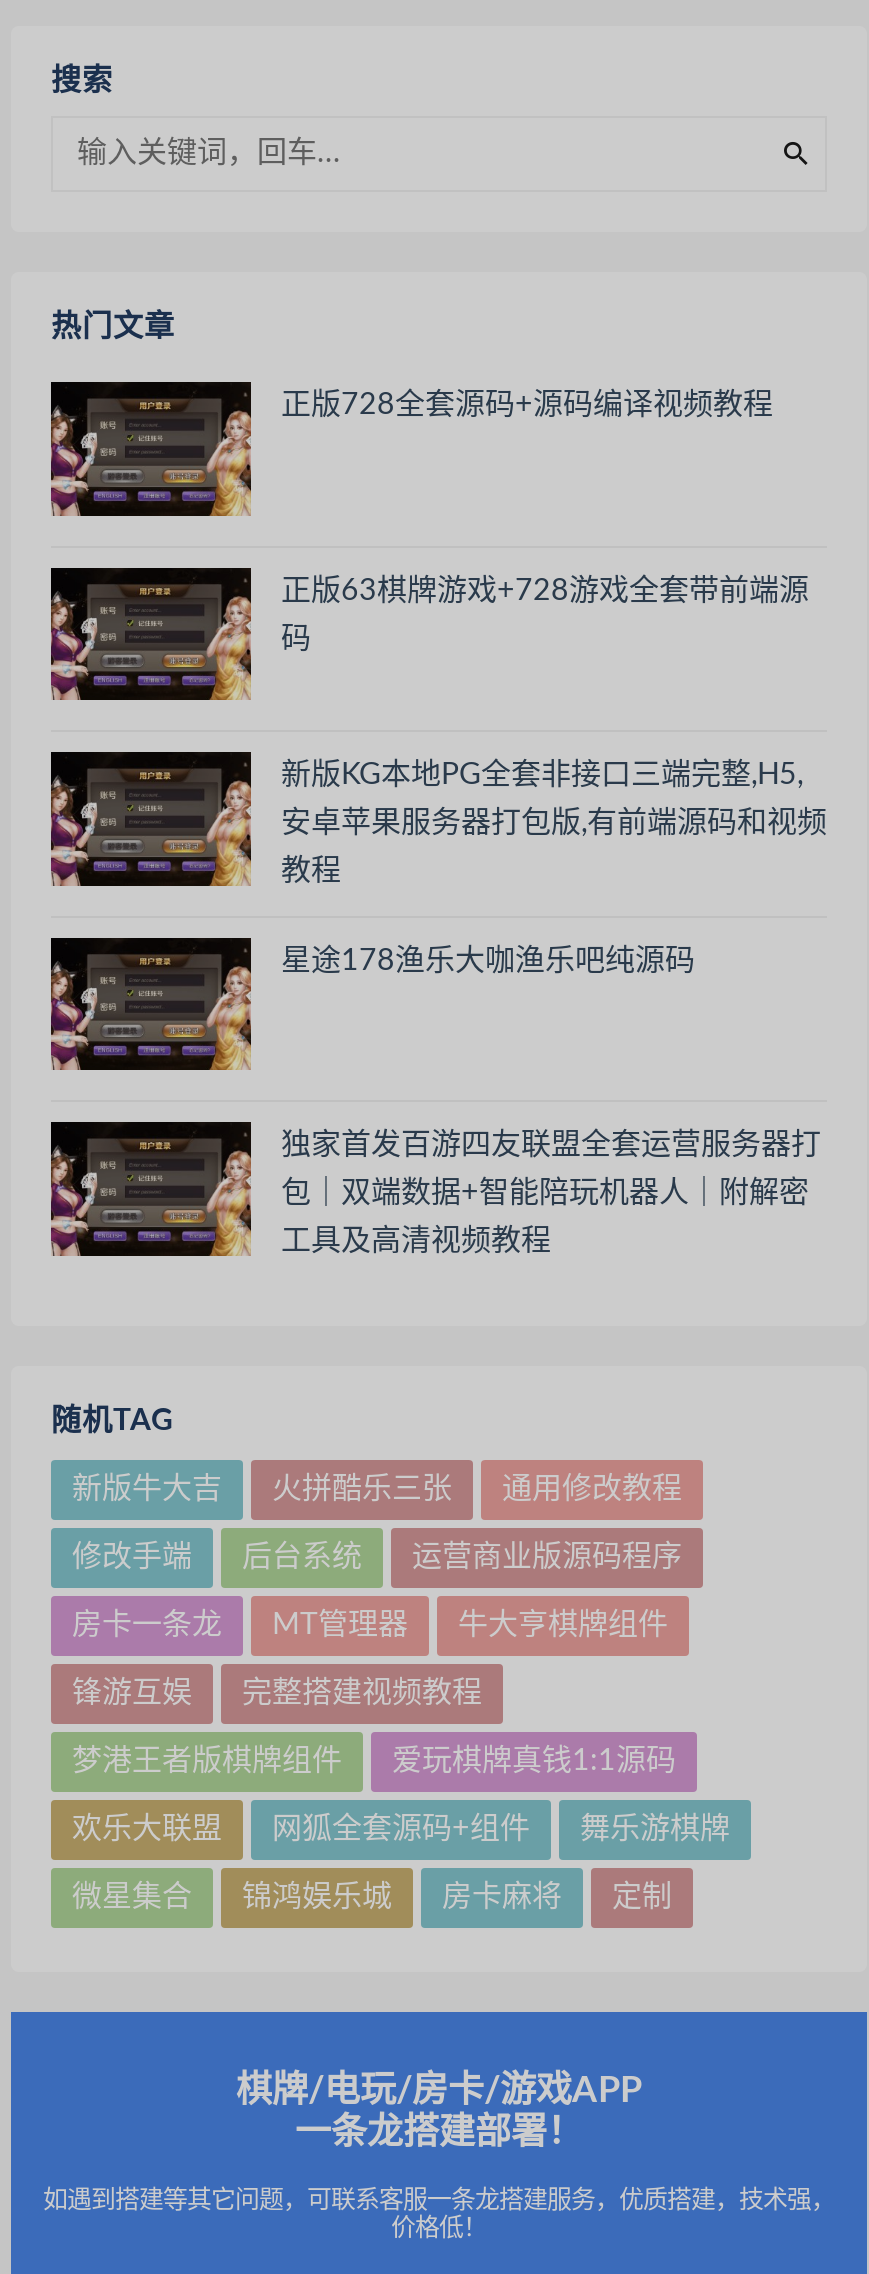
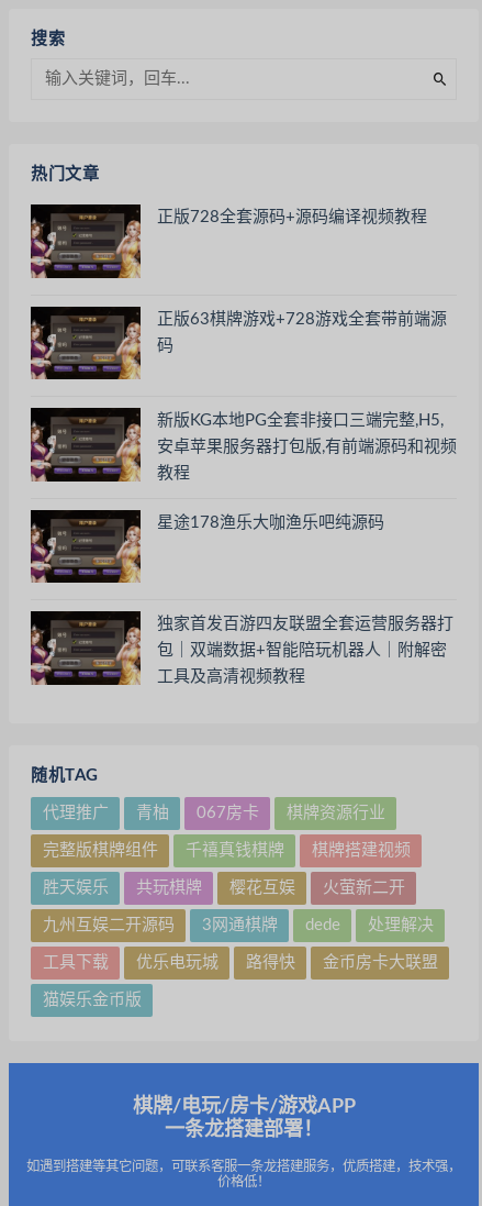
[72,1474,730,1912] 新版牛大吉 | 火拼酷乐三张 | 通用修改教程 | 修改手端 | 后台系统 | 运营商业版源码程序 | 房卡一条龙 | MT管理器 | 牛大亨棋牌组件 | 锋游互娱 | 完整搭建视频教程 | 梦港王者版棋牌组件 | 爱玩棋牌真钱1:1源码 | 欢乐大联盟 | 网狐全套源码+组件 | 舞乐游棋牌 | 微星集合 | 锦鸿娱乐城 | 房卡麻将 | 定制 -> [42,805,438,1008] 代理推广 | 青柚 | 067房卡 | 棋牌资源行业 | 完整版棋牌组件 | 千禧真钱棋牌 | 棋牌搭建视频 | 胜天娱乐 | 共玩棋牌 | 樱花互娱 | 火萤新二开 | 九州互娱二开源码 | 3网通棋牌 | dede | 处理解决 | 工具下载 | 优乐电玩城 | 路得快 | 金币房卡大联盟 | 猫娱乐金币版

